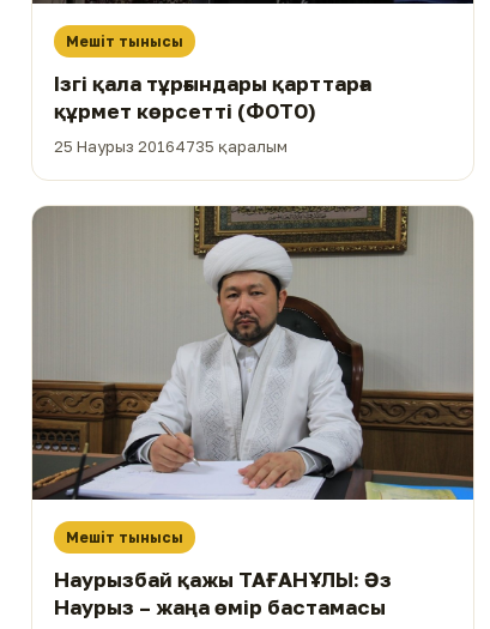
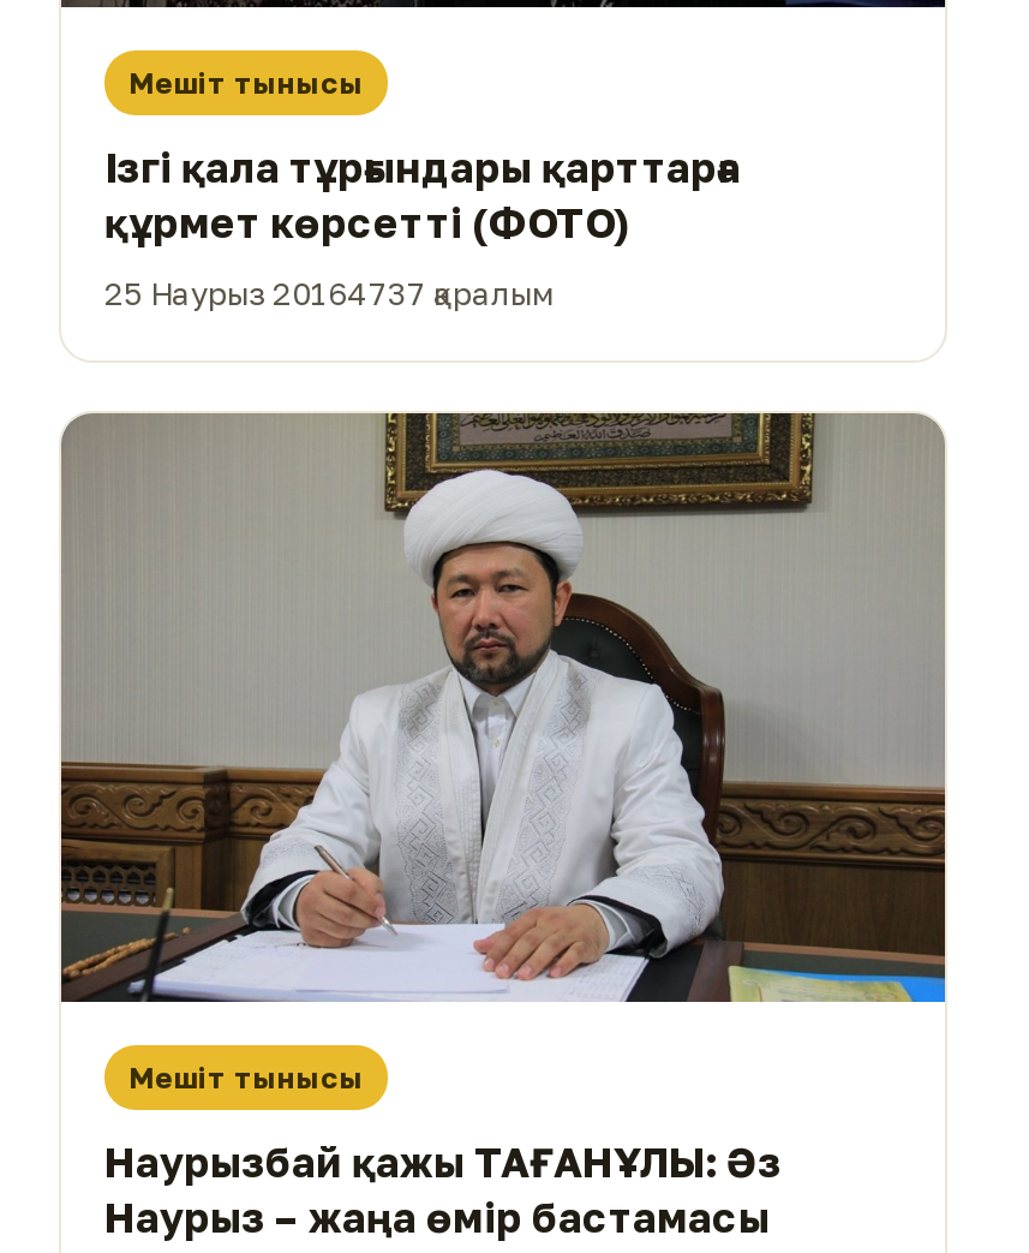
[54,136,288,155] 25 Наурыз 20164735 қаралым -> [104,273,554,311] 25 Наурыз 20164737 қаралым

